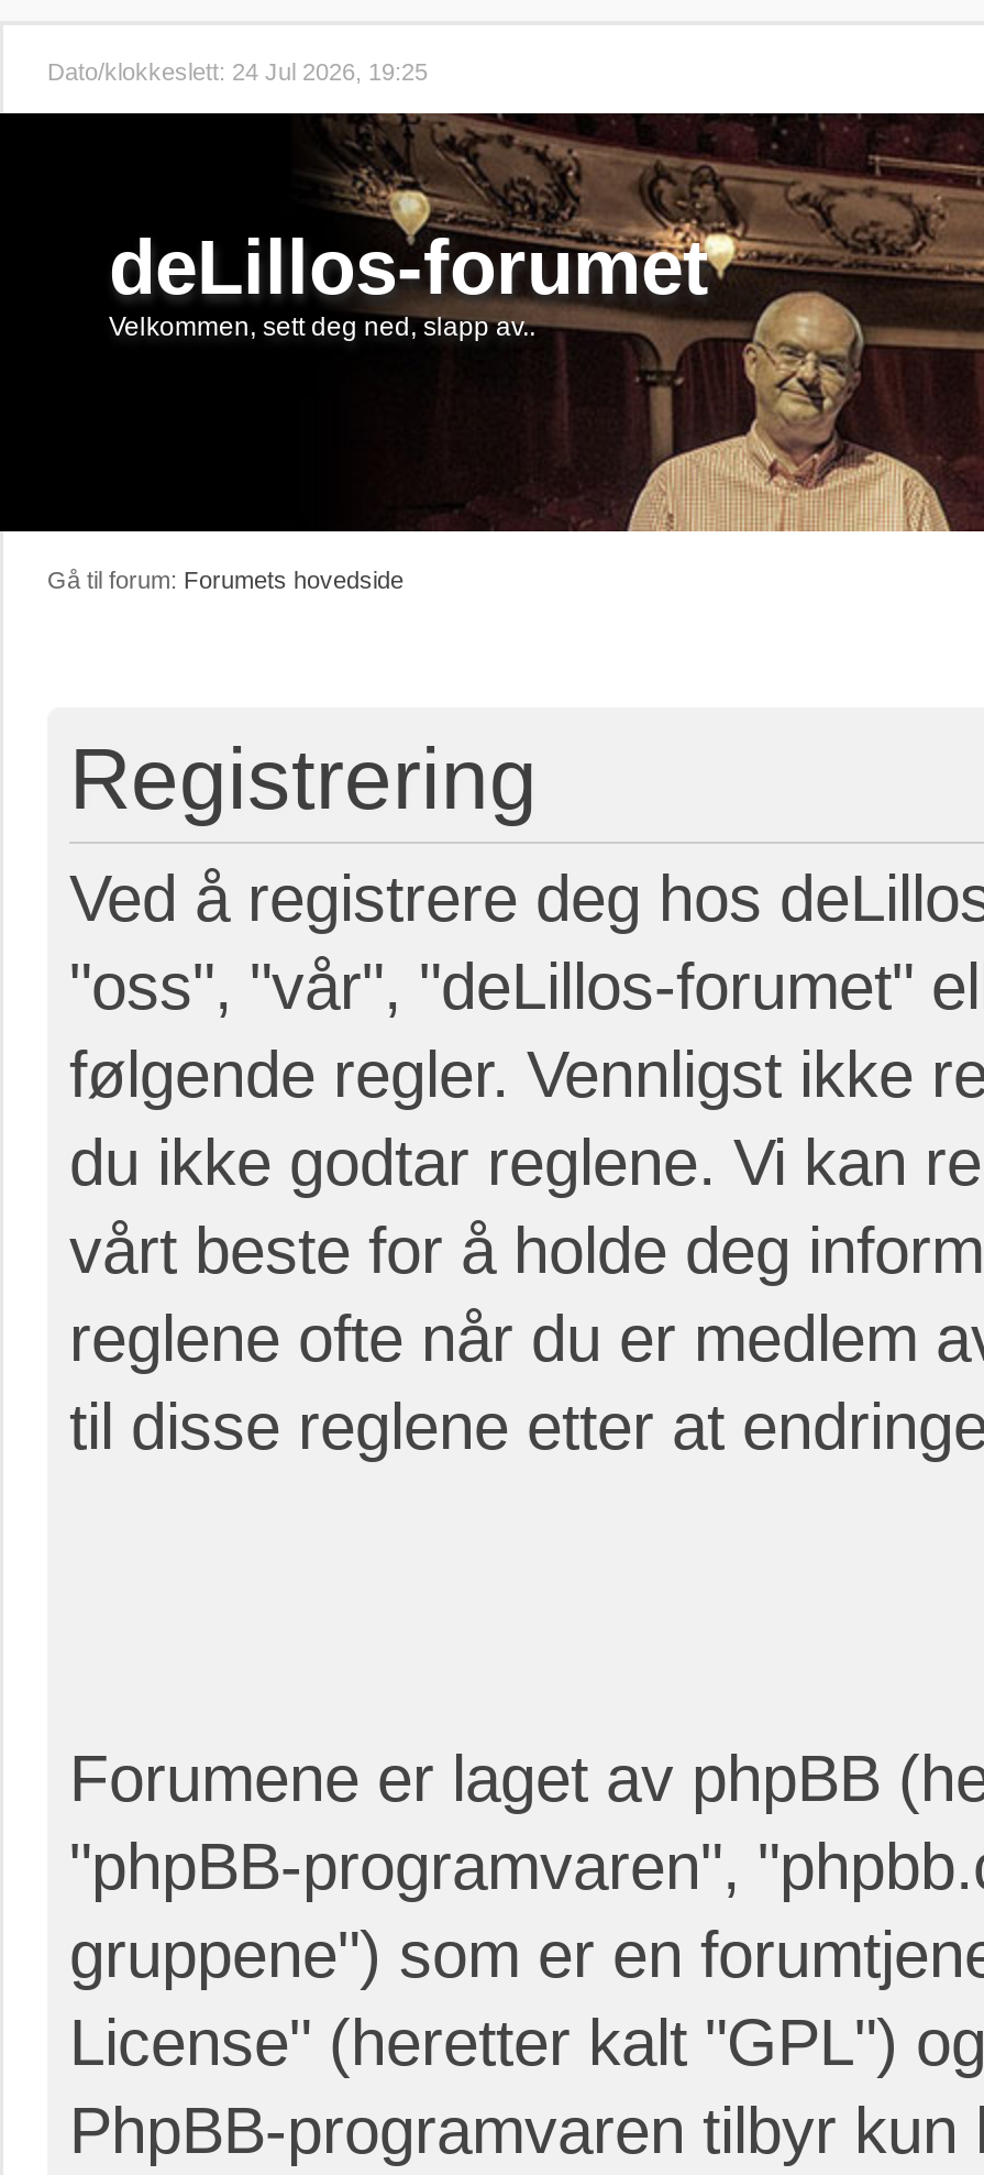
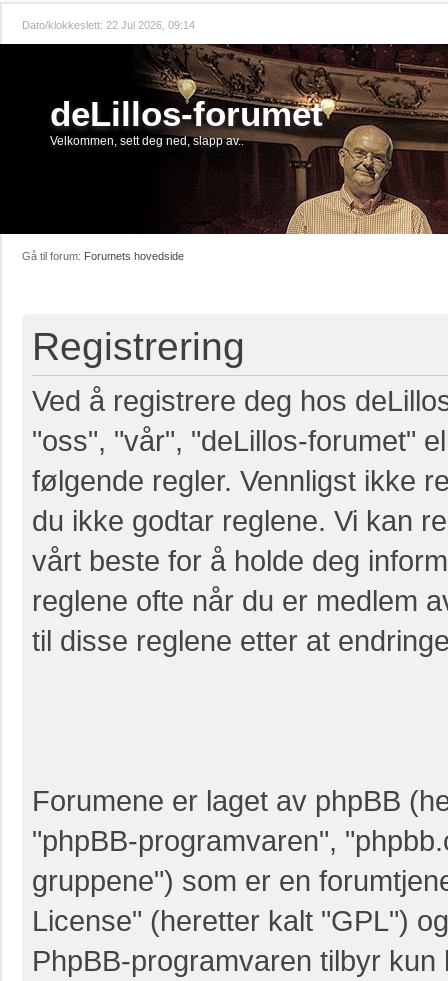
[47,58,428,85] Dato/klokkeslett: 24 Jul 2026, 19:25 -> [22,19,195,31] Dato/klokkeslett: 22 Jul 2026, 09:14

